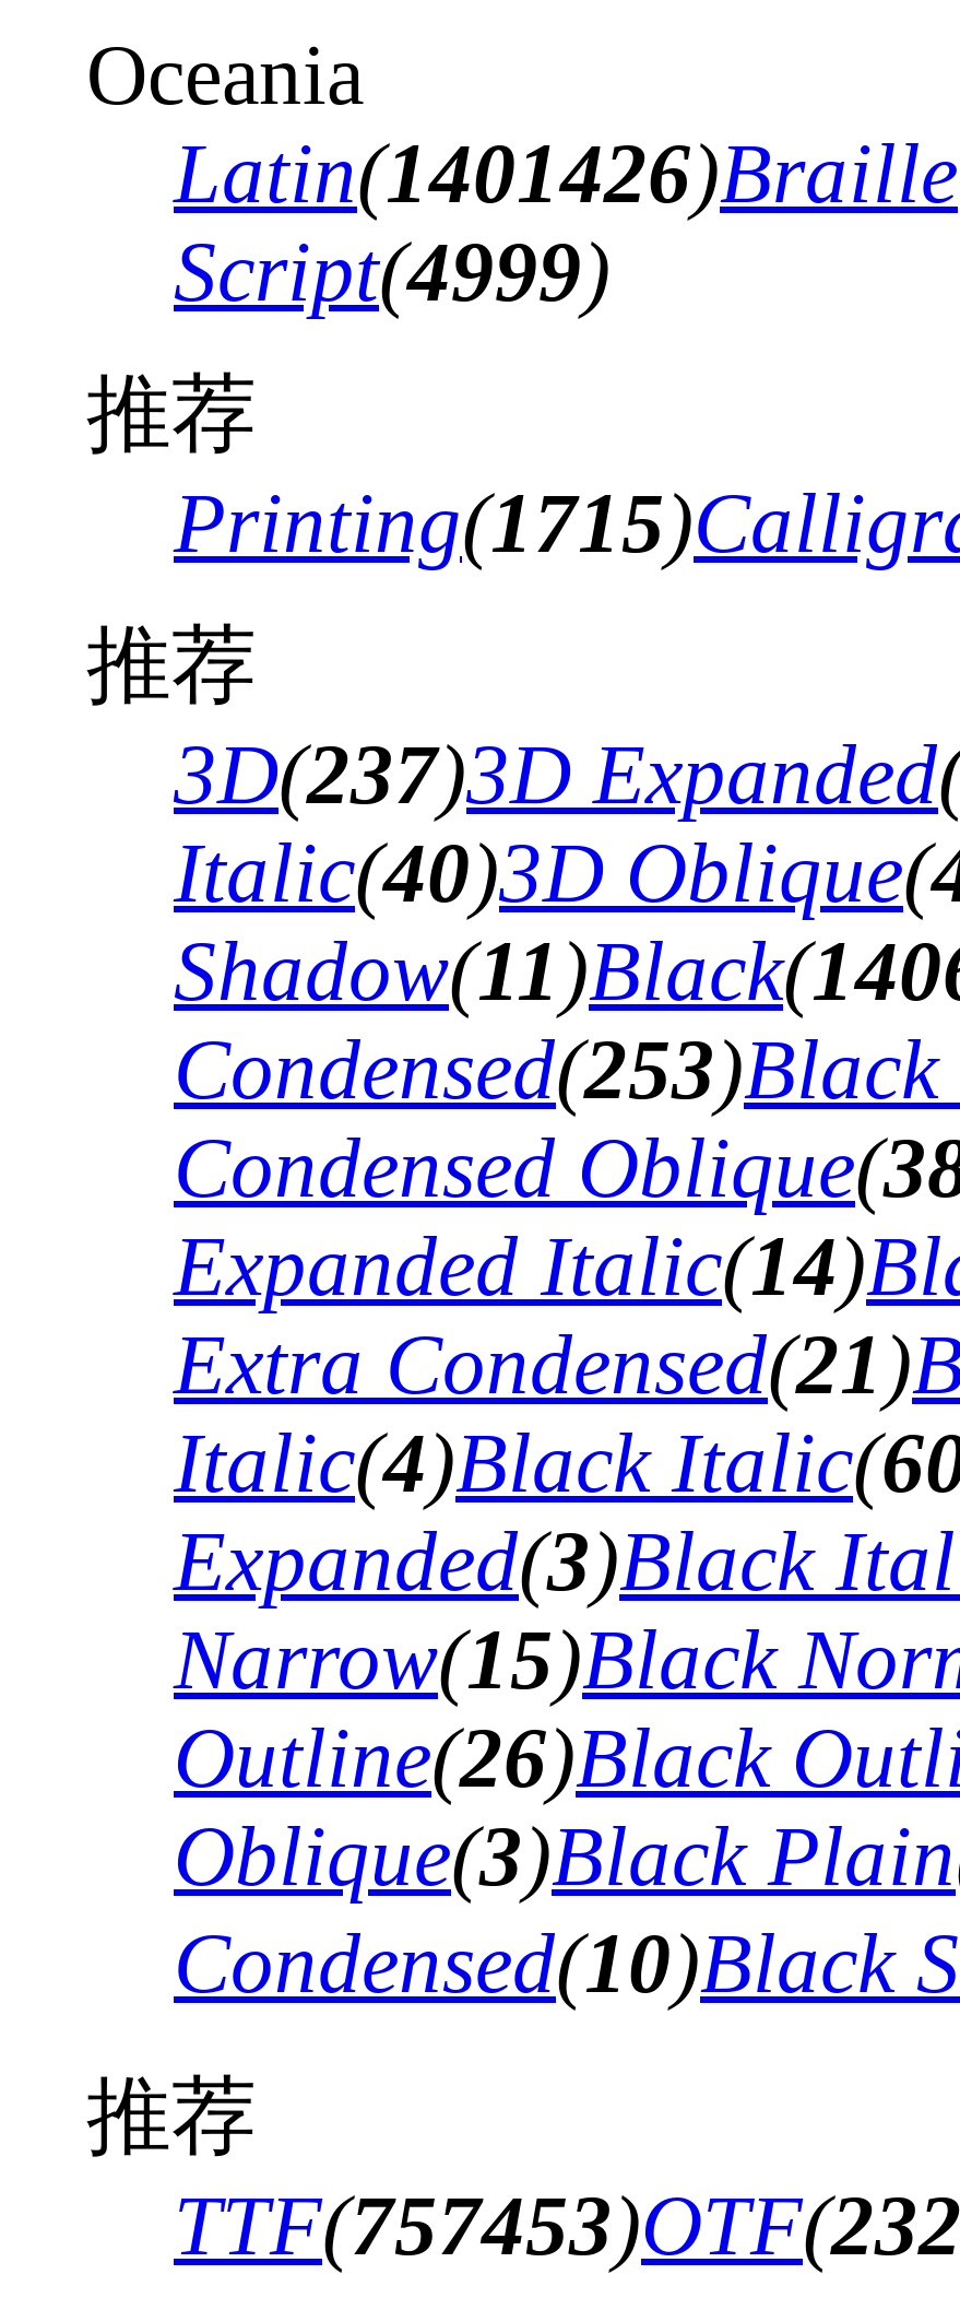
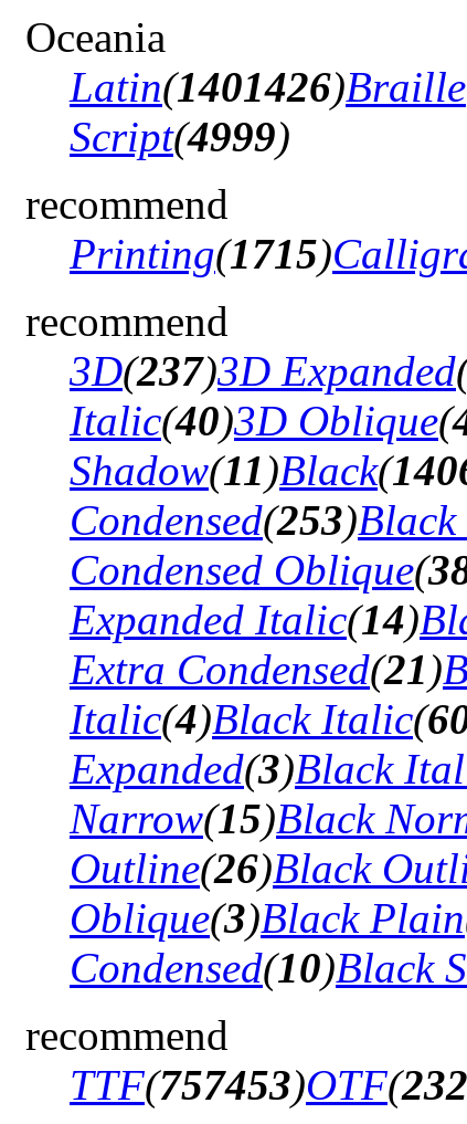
[86,366,257,460] 推荐 -> [25,180,229,228] recommend
[86,617,257,711] 推荐 -> [25,297,229,345] recommend
[86,2069,257,2163] 推荐 -> [25,1011,229,1059] recommend

